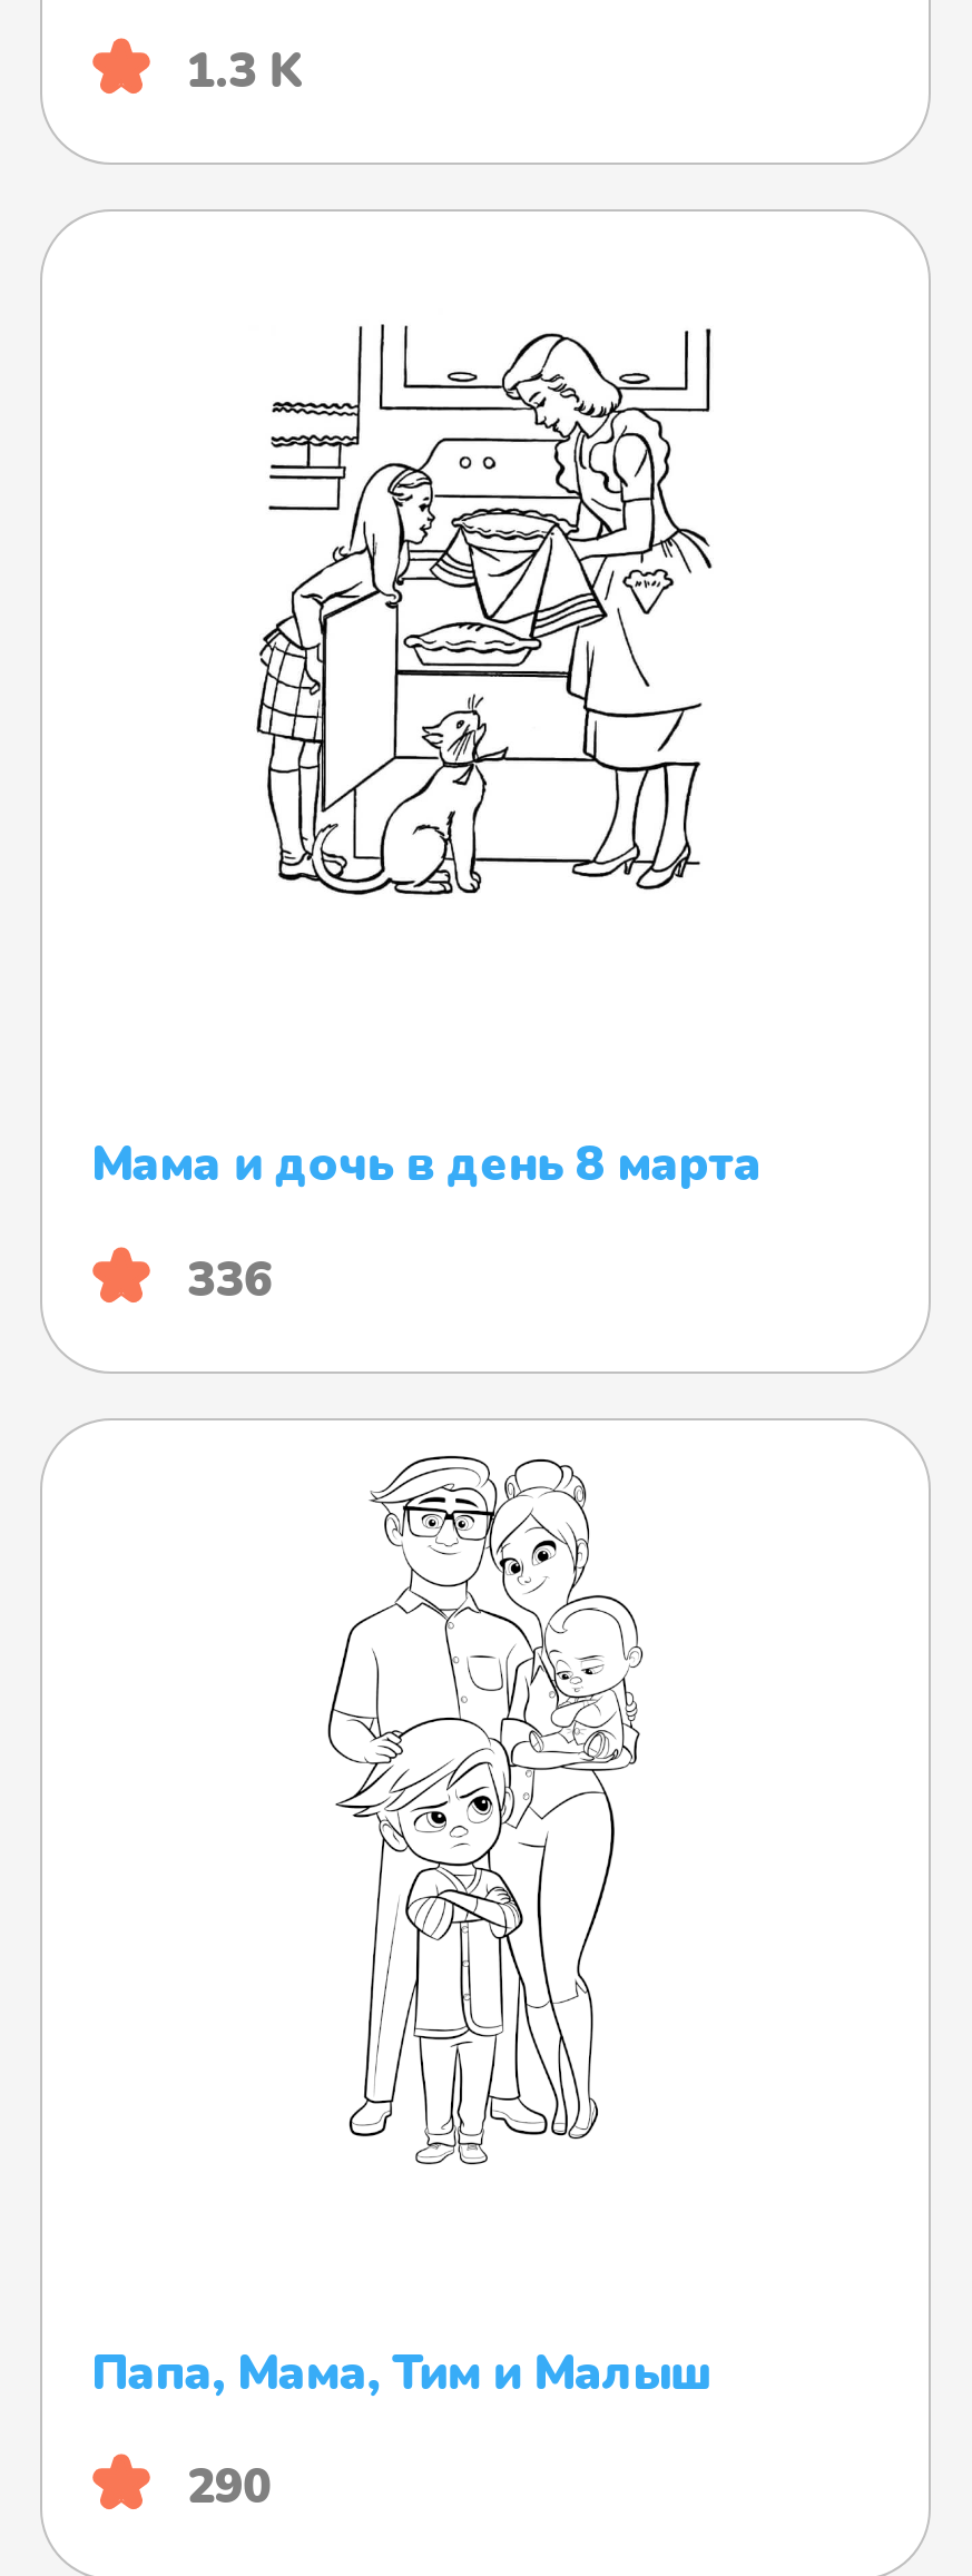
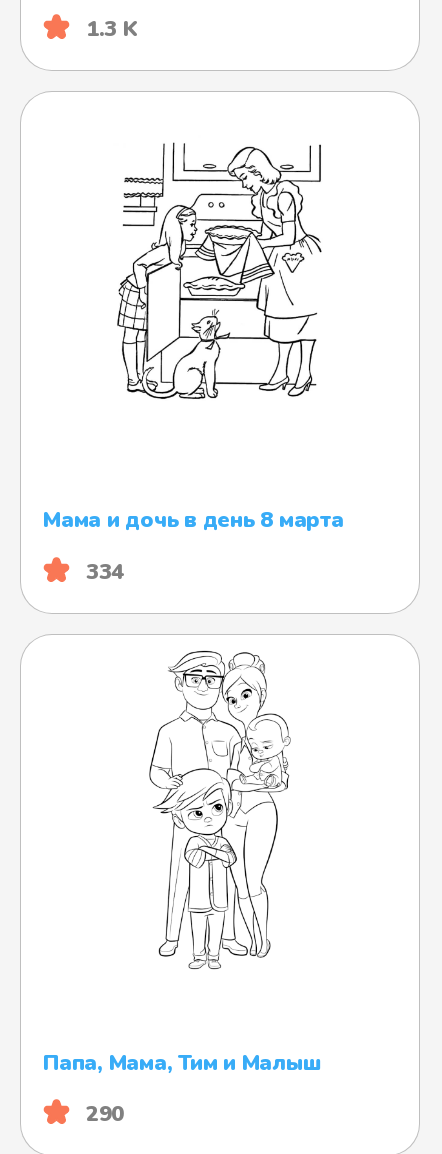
[174,1246,272,1313] 336 -> [80,557,124,587] 334

